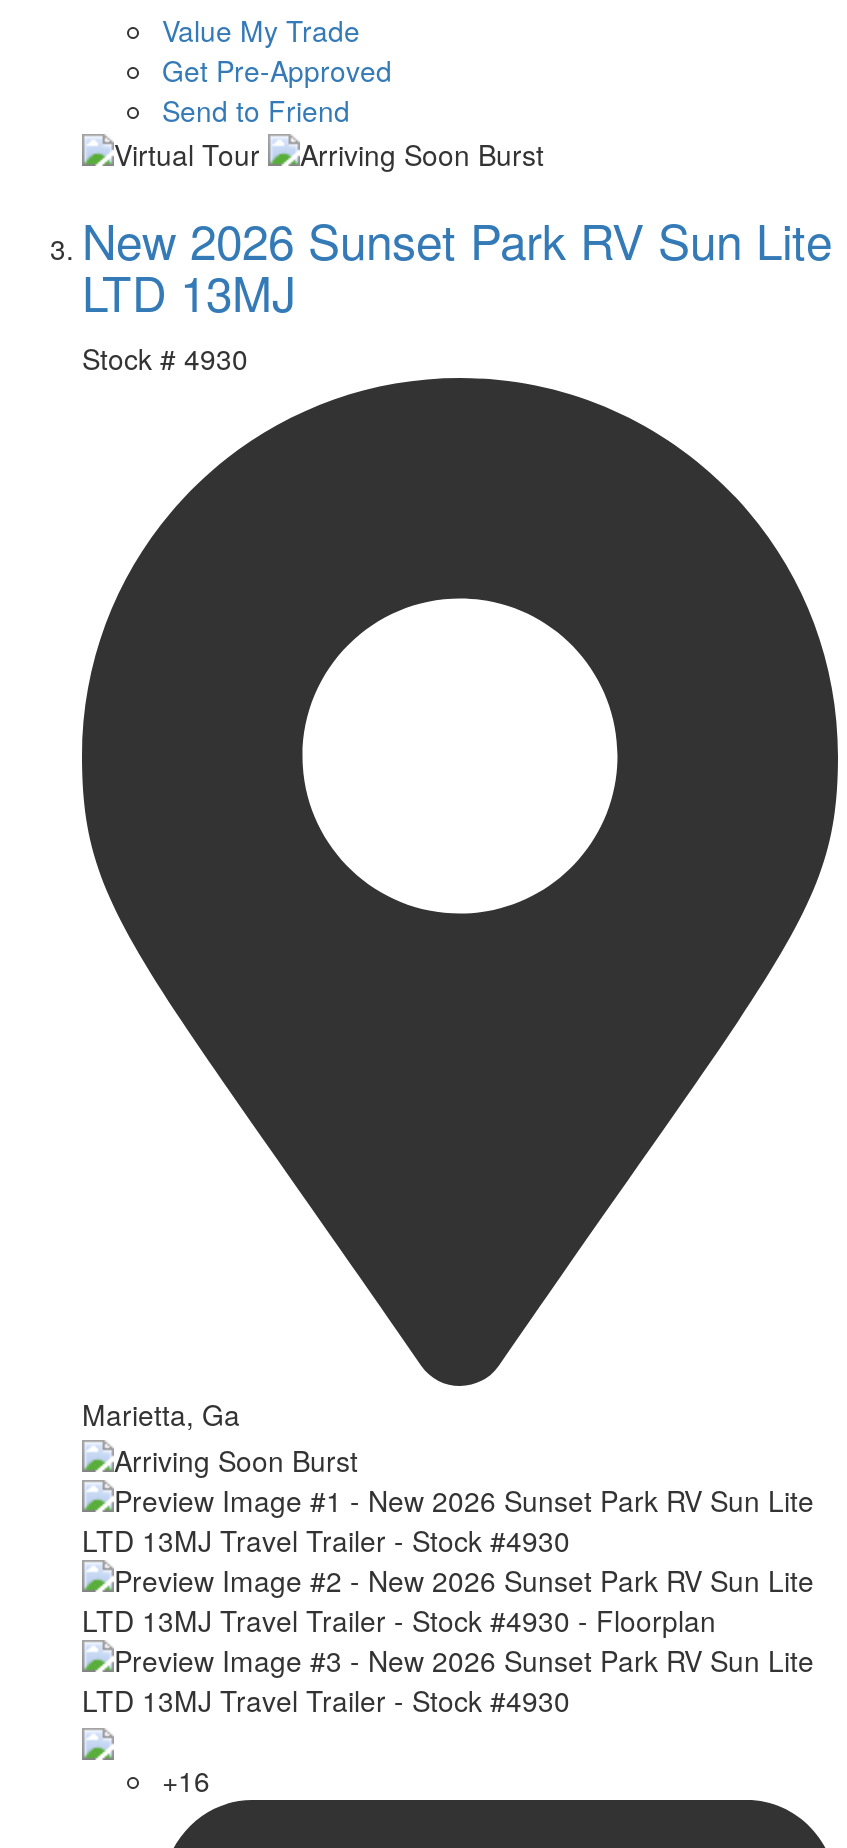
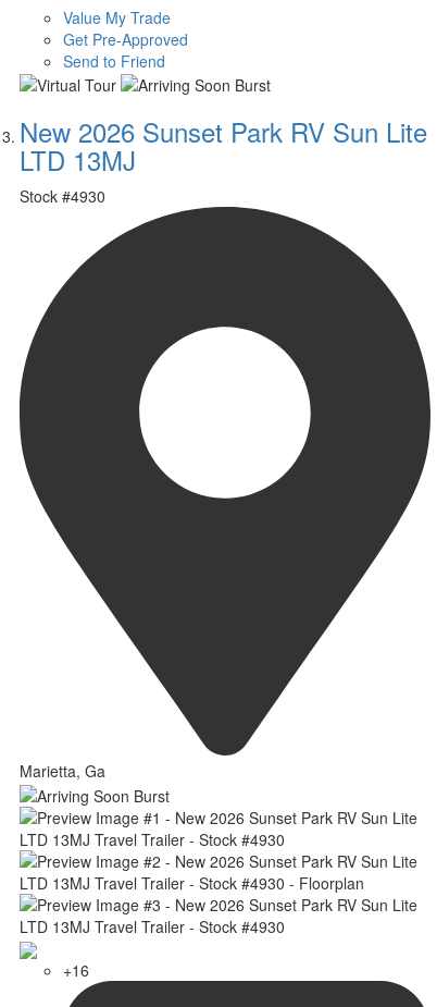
[82,339,248,379] Stock # 4930 -> [20,185,105,207] Stock #4930

